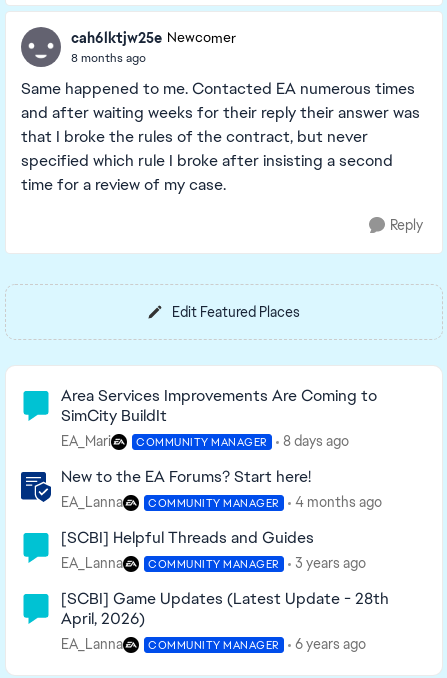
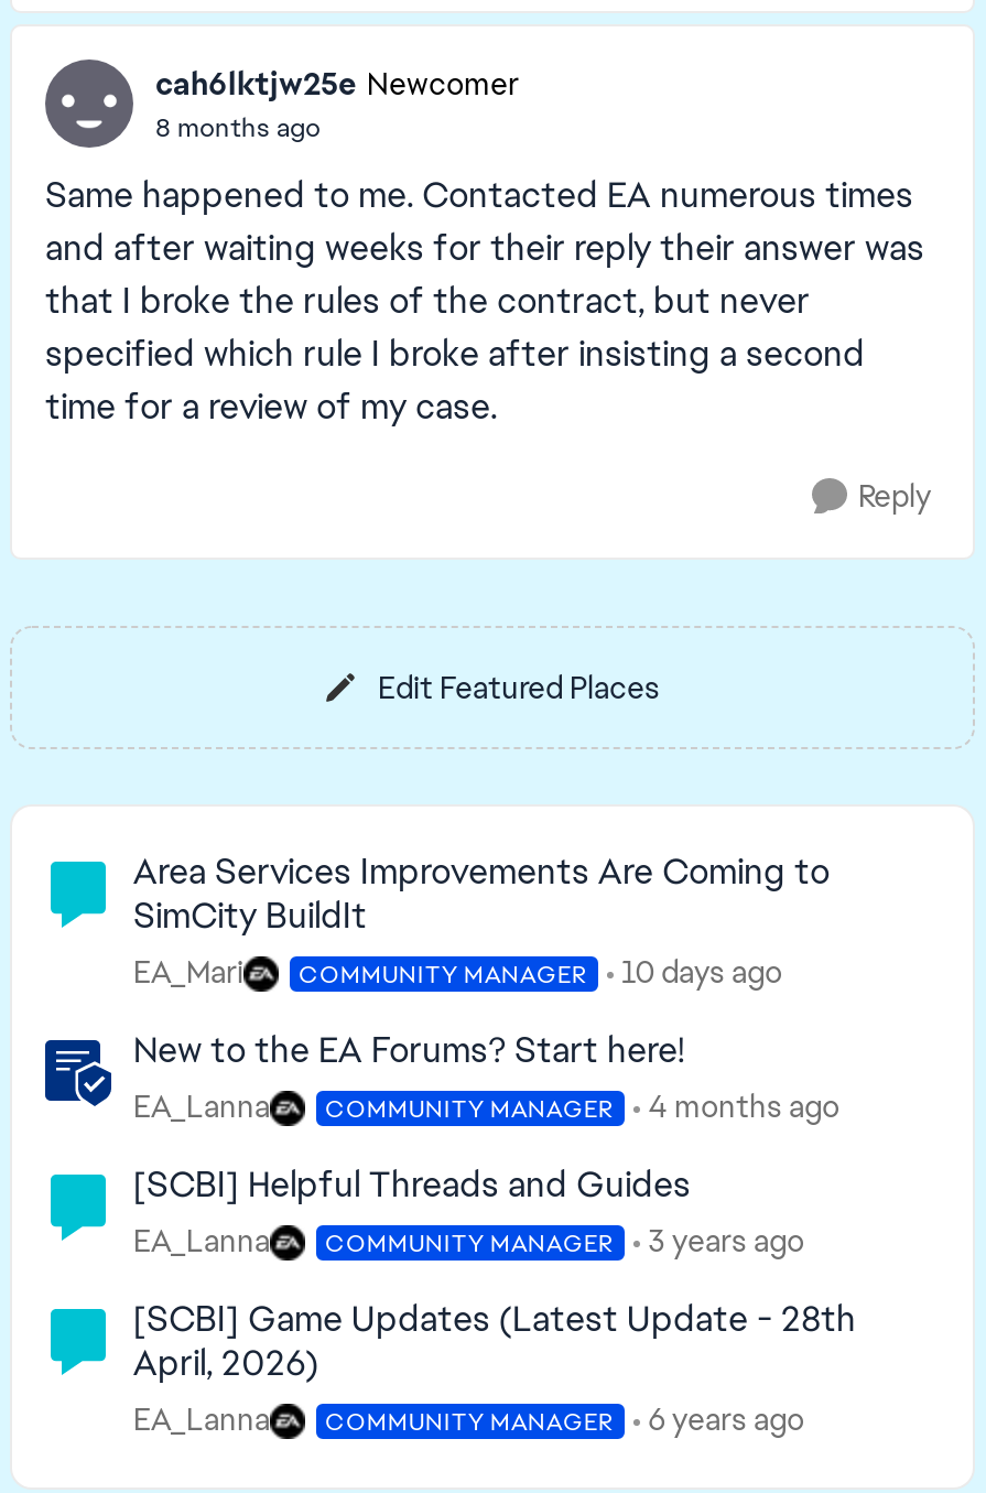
[61,432,348,450] EA_Mari COMMUNITY MANAGER 8 days ago -> [133,952,782,992] EA_Mari COMMUNITY MANAGER 10 days ago

